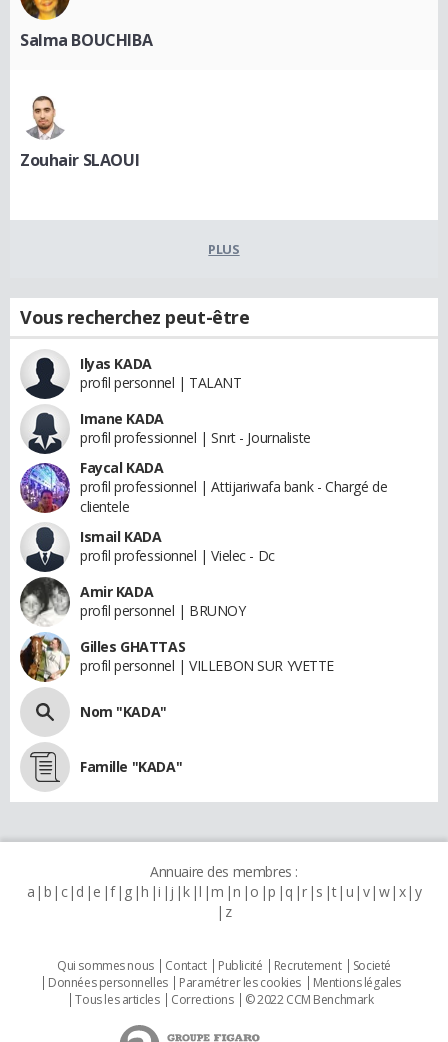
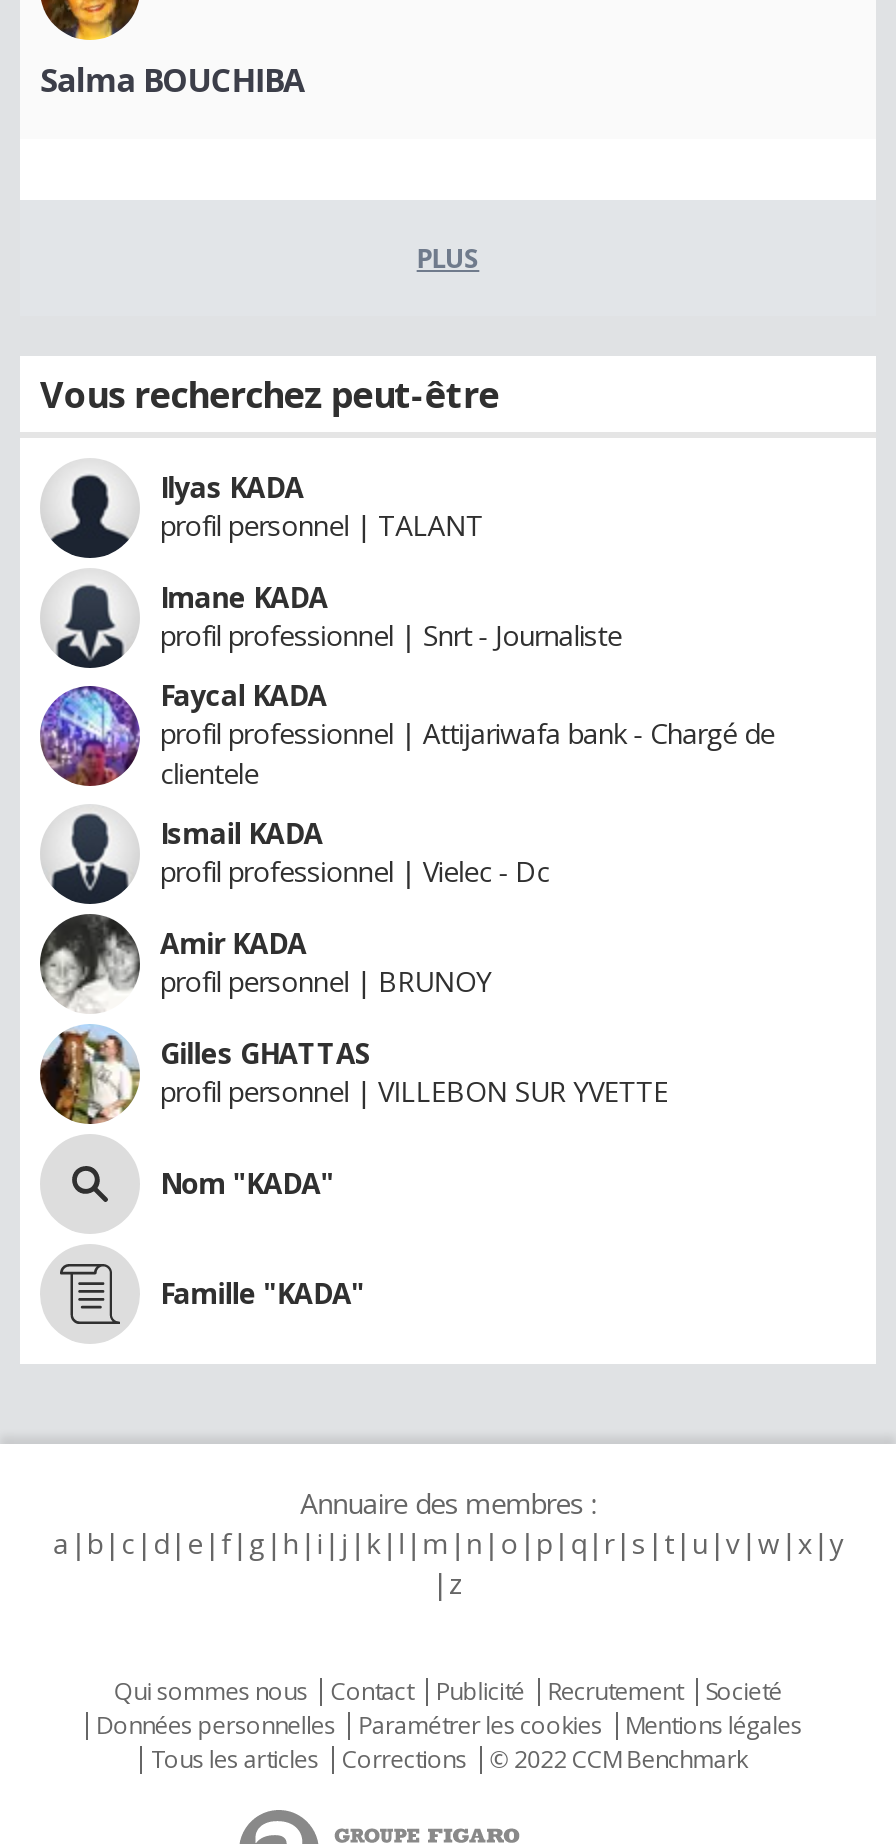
[20,95,139,170] [image] | Zouhair SLAOUI -> none

